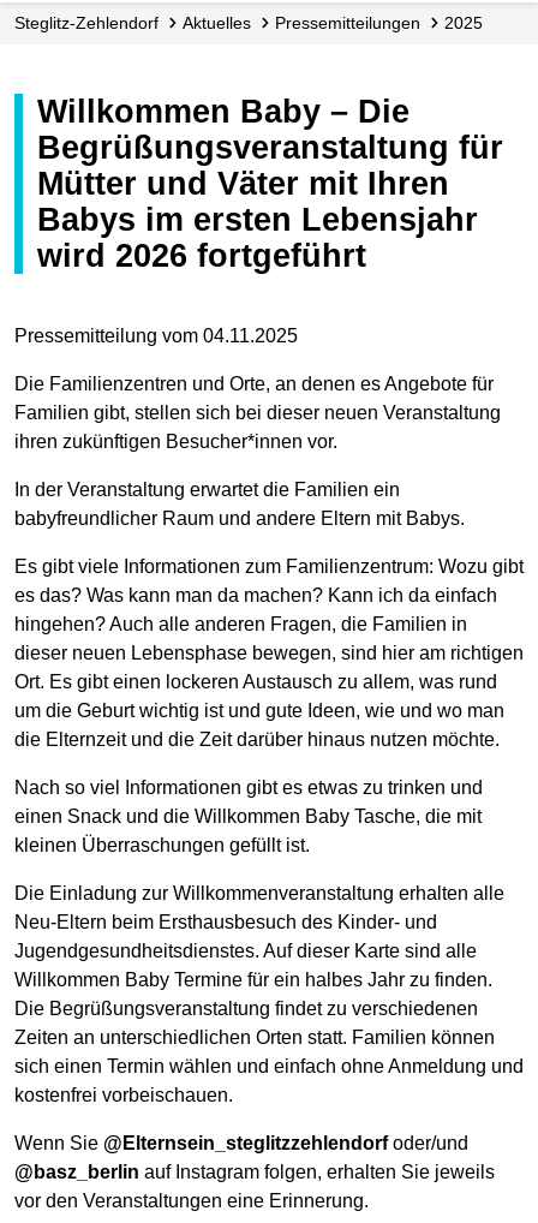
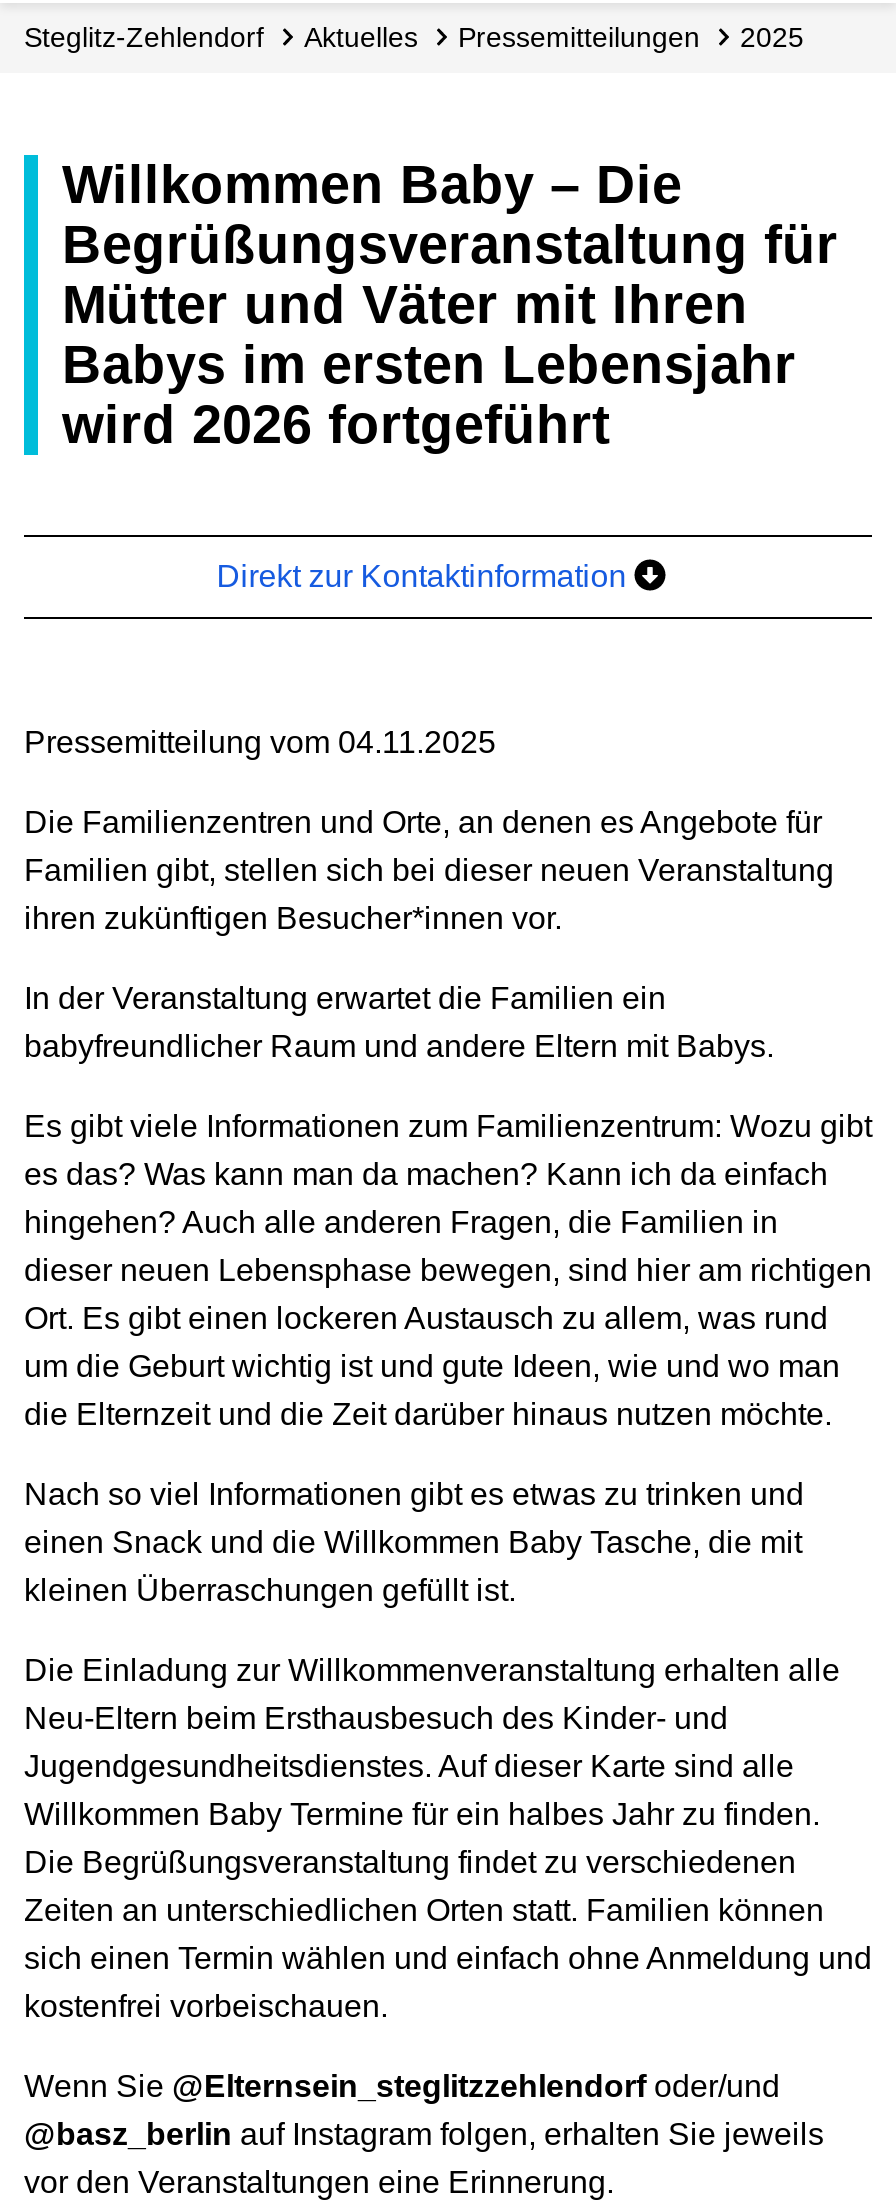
none -> [217,558,635,592] Direkt zur Kontaktinformation

